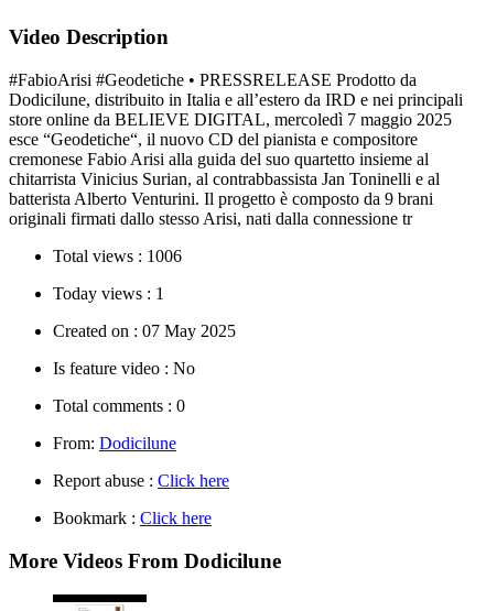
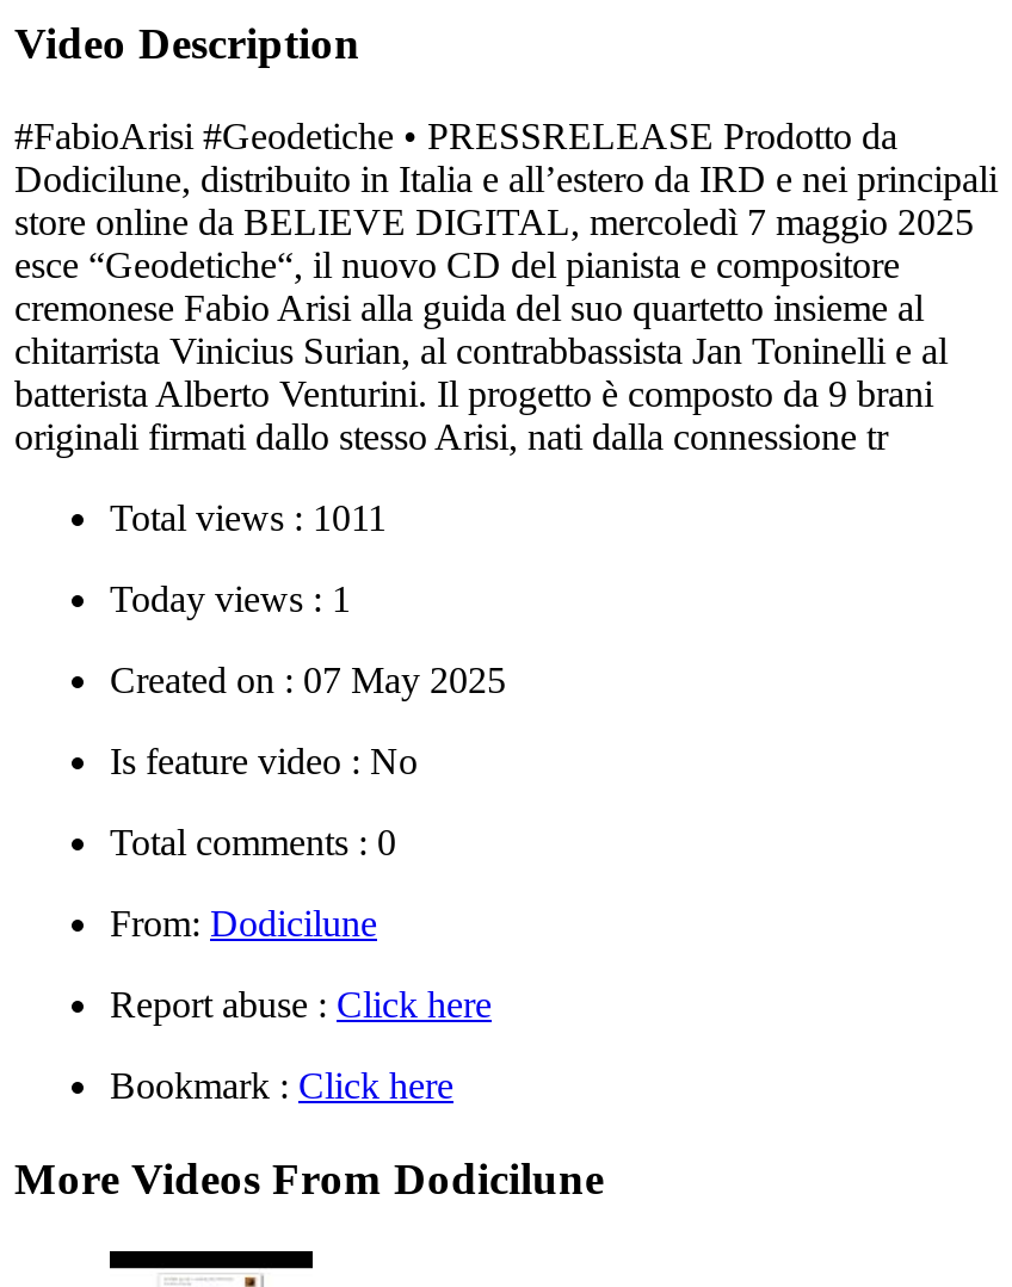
[53,247,182,265] Total views : 1006 -> [110,498,387,538] Total views : 1011

